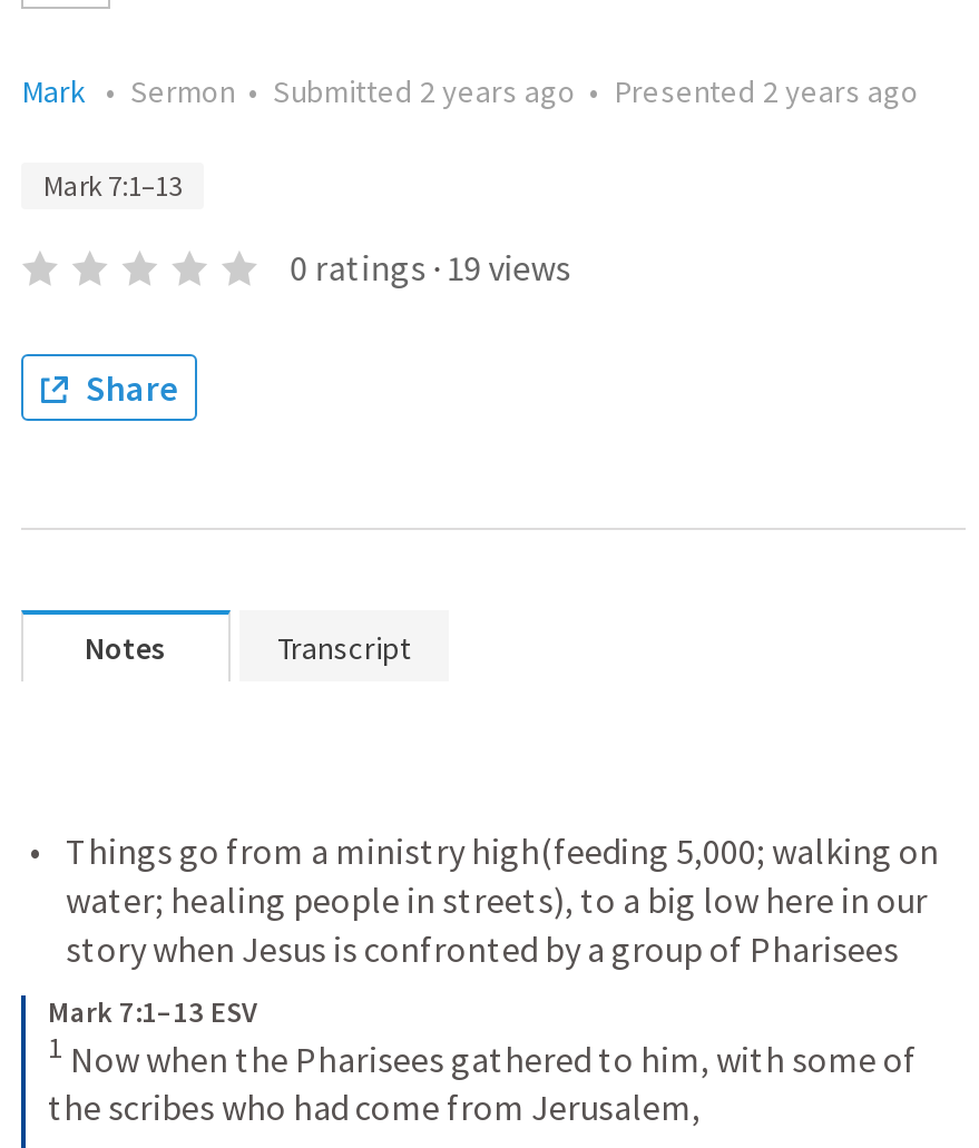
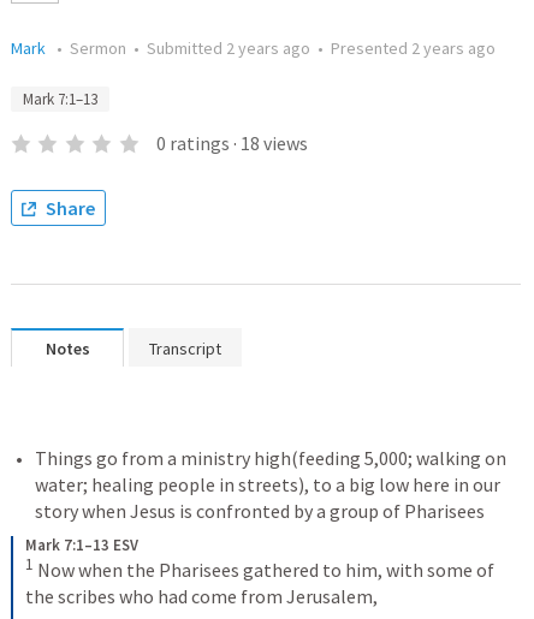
[290,245,571,290] 0 ratings · 19 views -> [156,131,308,155] 0 ratings · 18 views

